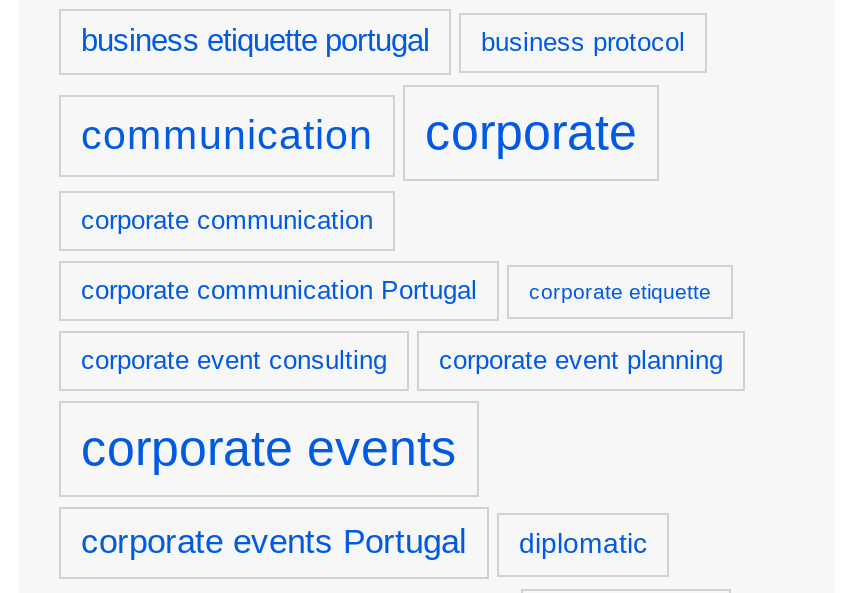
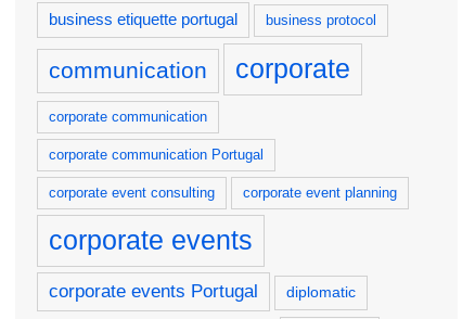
[529,278,711,302] corporate etiquette -> none

